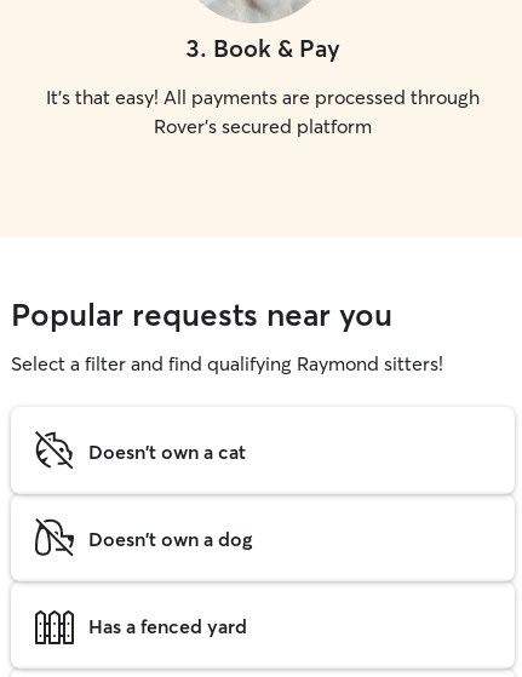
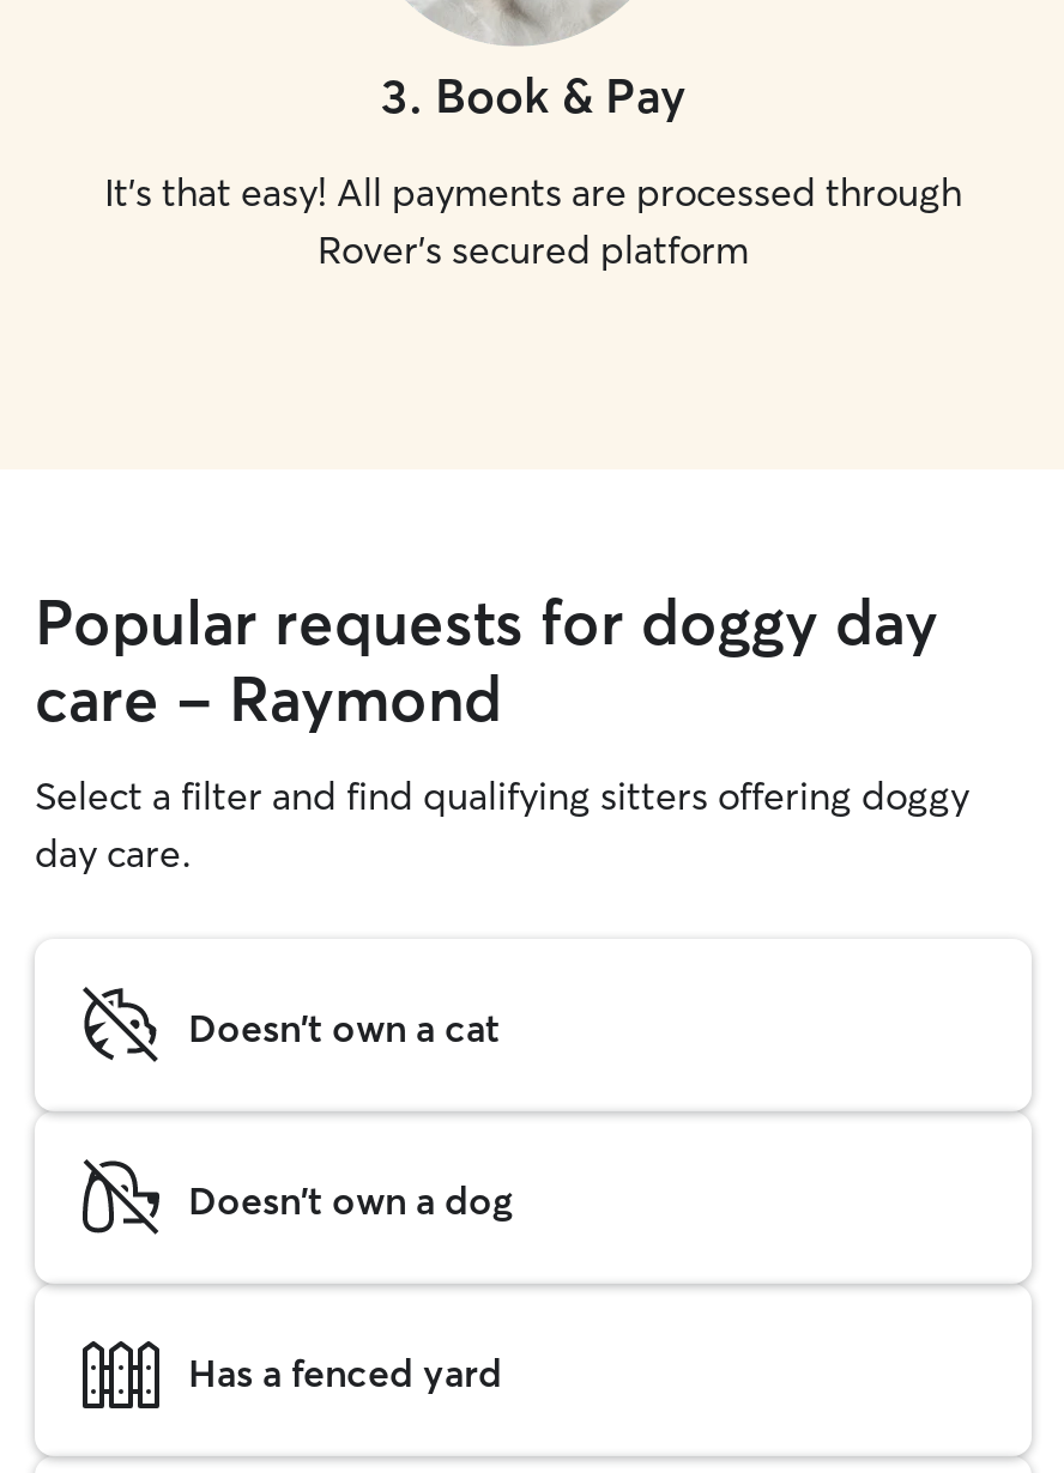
[11,296,443,375] Popular requests near you | Select a filter and find qualifying Raymond sitters! -> [35,584,969,877] Popular requests for doggy day | care - Raymond | Select a filter and find qualifying sitters offering doggy | day care.

